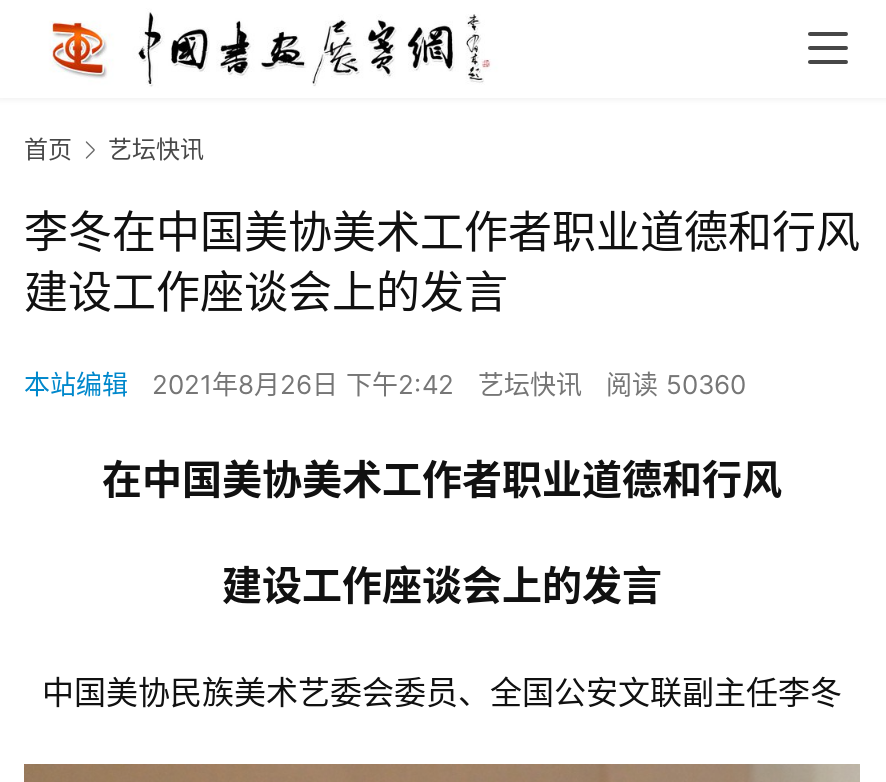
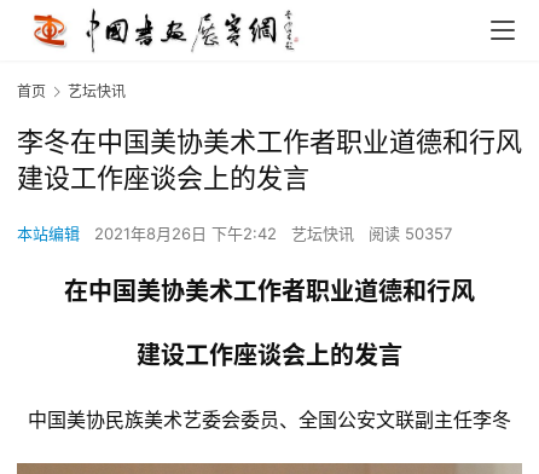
[24,368,746,400] 本站编辑 2021年8月26日 下午2:42 艺坛快讯 阅读 50360 -> [17,224,452,243] 本站编辑 2021年8月26日 下午2:42 艺坛快讯 阅读 50357

